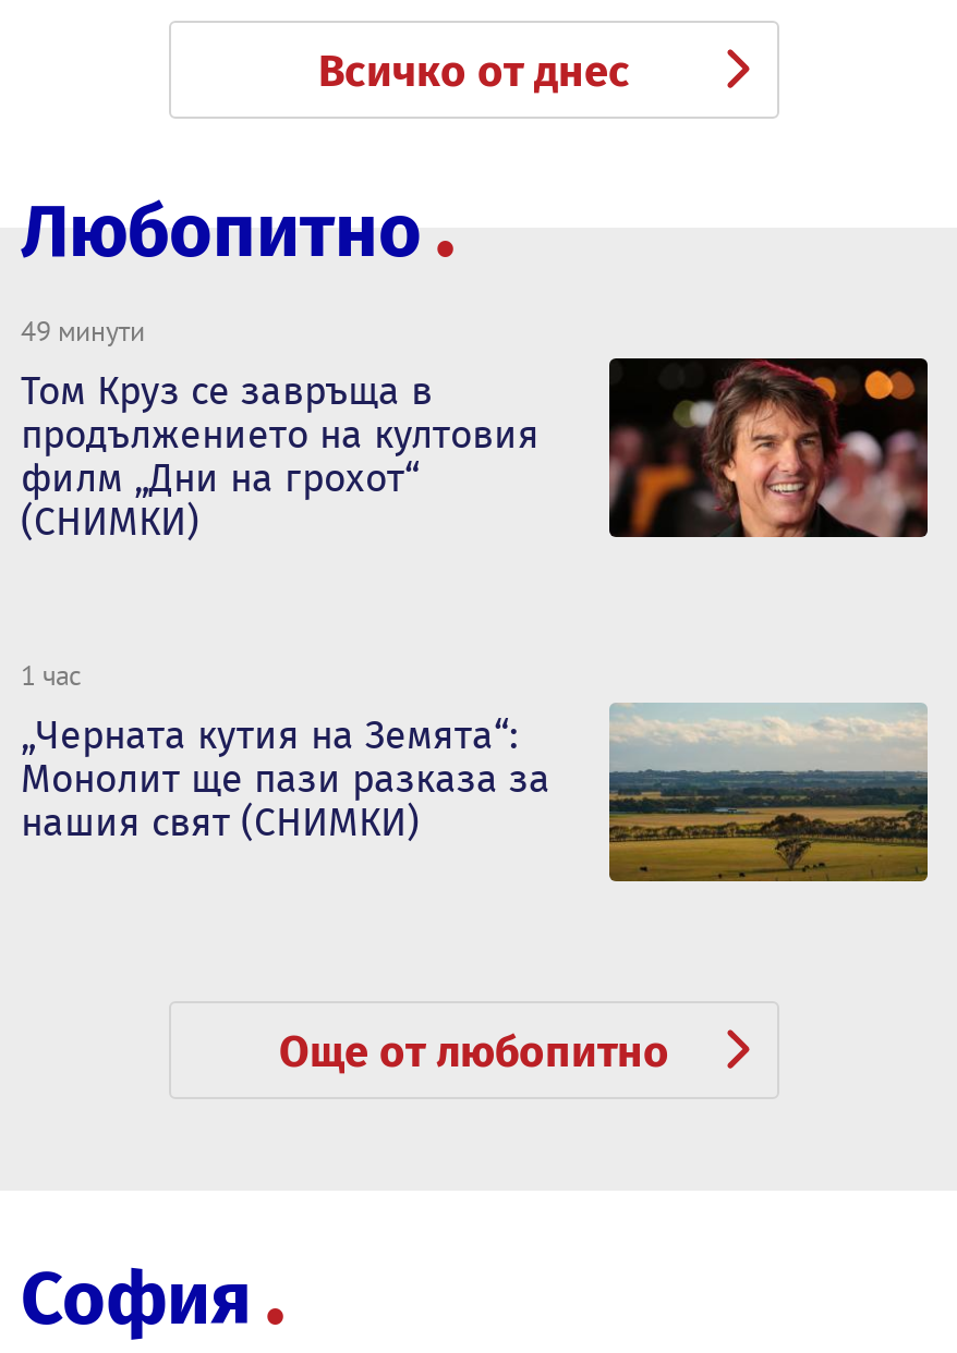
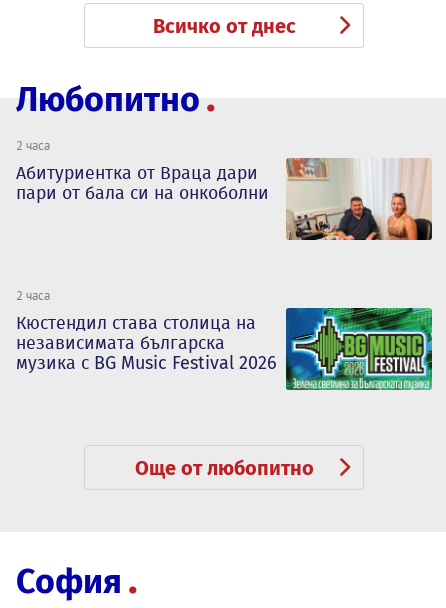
[21,313,930,546] [image] | 49 минути | Том Круз се завръща в | продължението на култовия | филм „Дни на грохот“ | (СНИМКИ) -> [16,137,432,241] [image] | 2 часа | Абитуриентка от Враца дари | пари от бала си на онкоболни
[21,657,930,883] [image] | 1 час | „Черната кутия на Земята“: | Монолит ще пази разказа за | нашия свят (СНИМКИ) -> [16,287,433,391] [image] | 2 часа | Кюстендил става столица на | независимата българска | музика с BG Music Festival 2026

